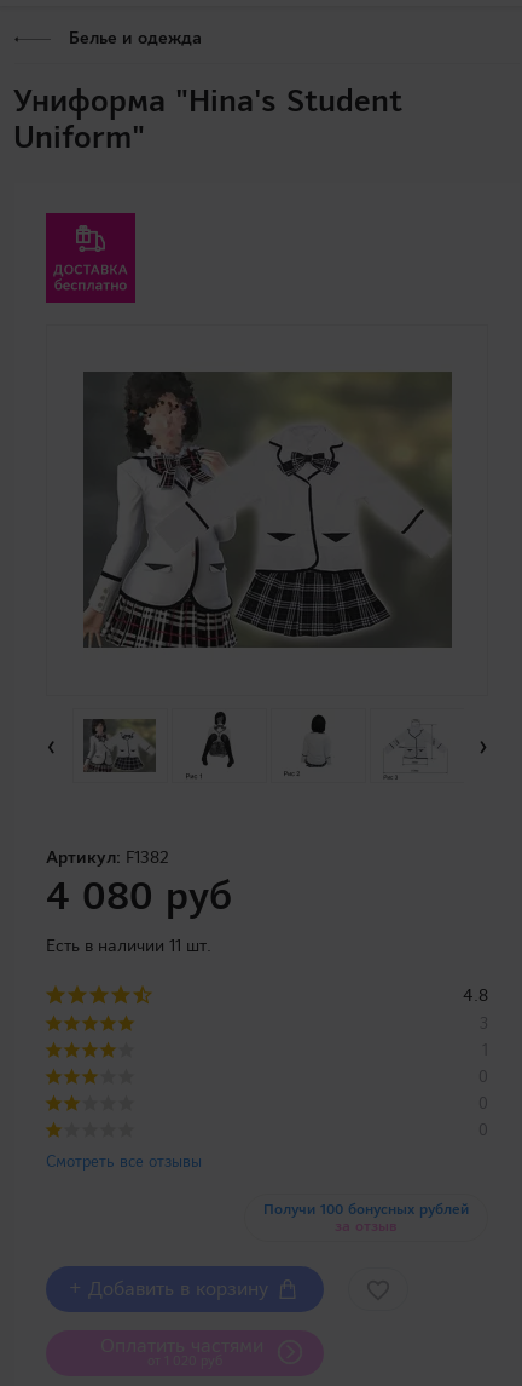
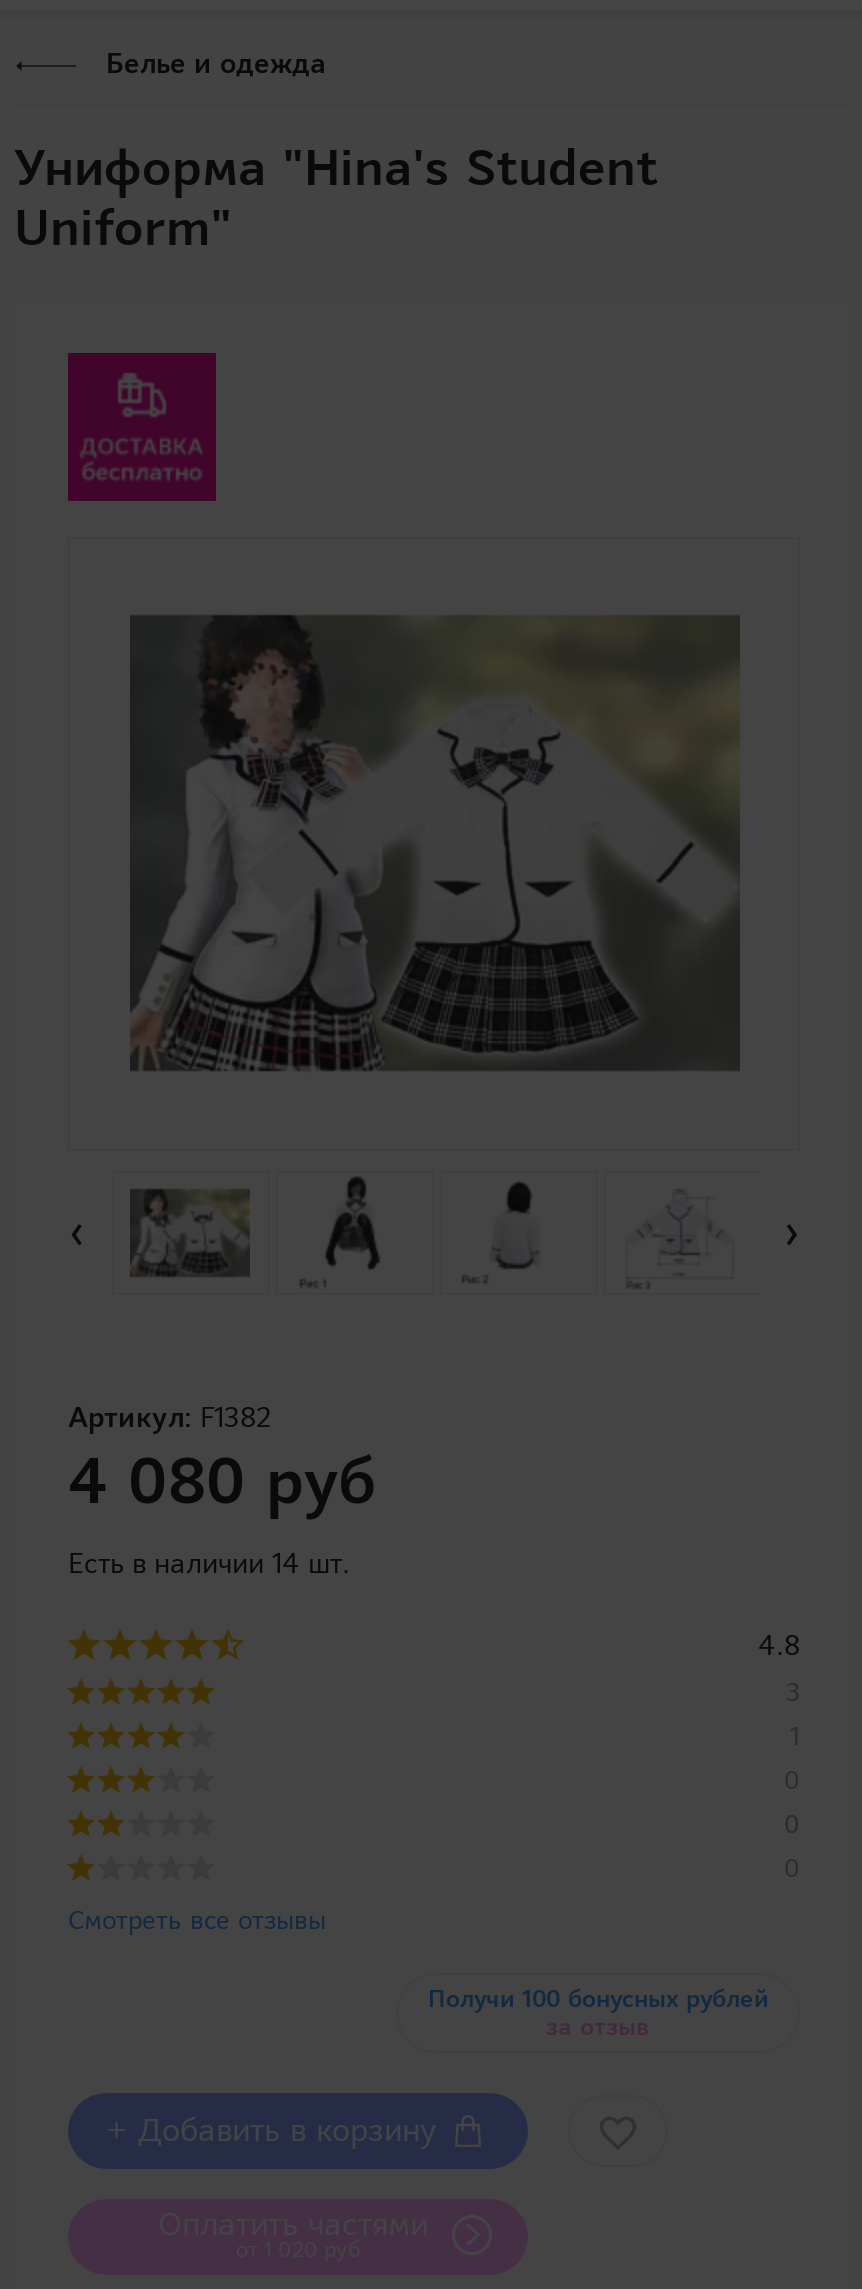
[46,934,211,956] Есть в наличии 11 шт. -> [68,1545,350,1581] Есть в наличии 14 шт.

